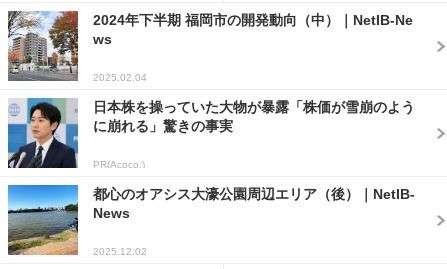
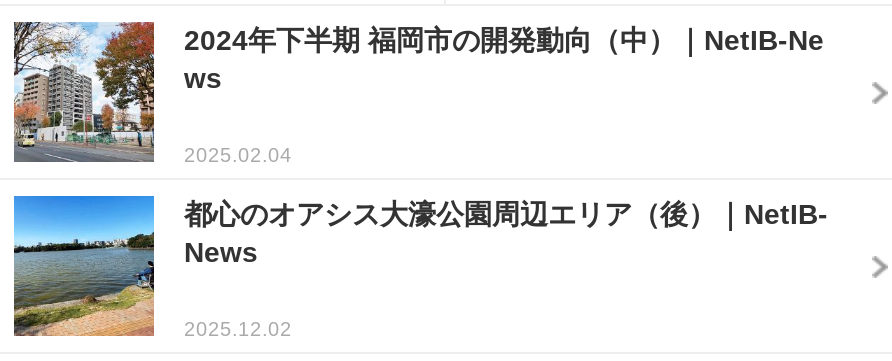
[7,98,415,170] [image] | 日本株を操っていた大物が暴露「株価が雪崩のよう | に崩れる」驚きの事実 | PR(Acoco.) -> none

